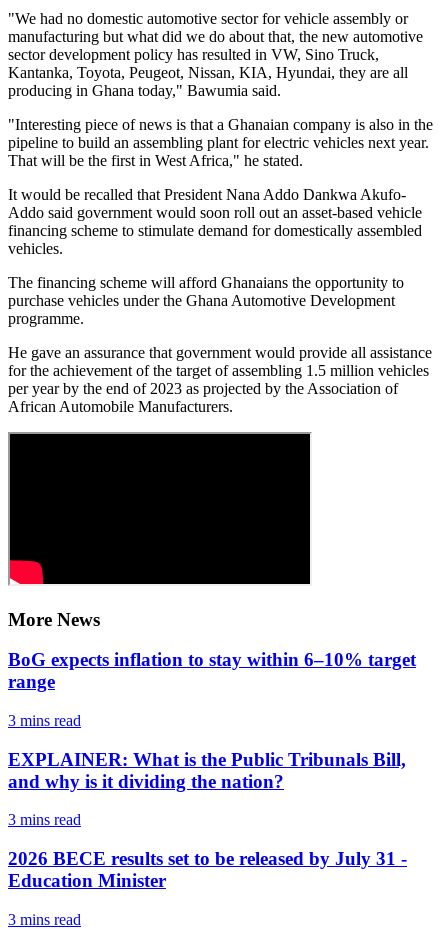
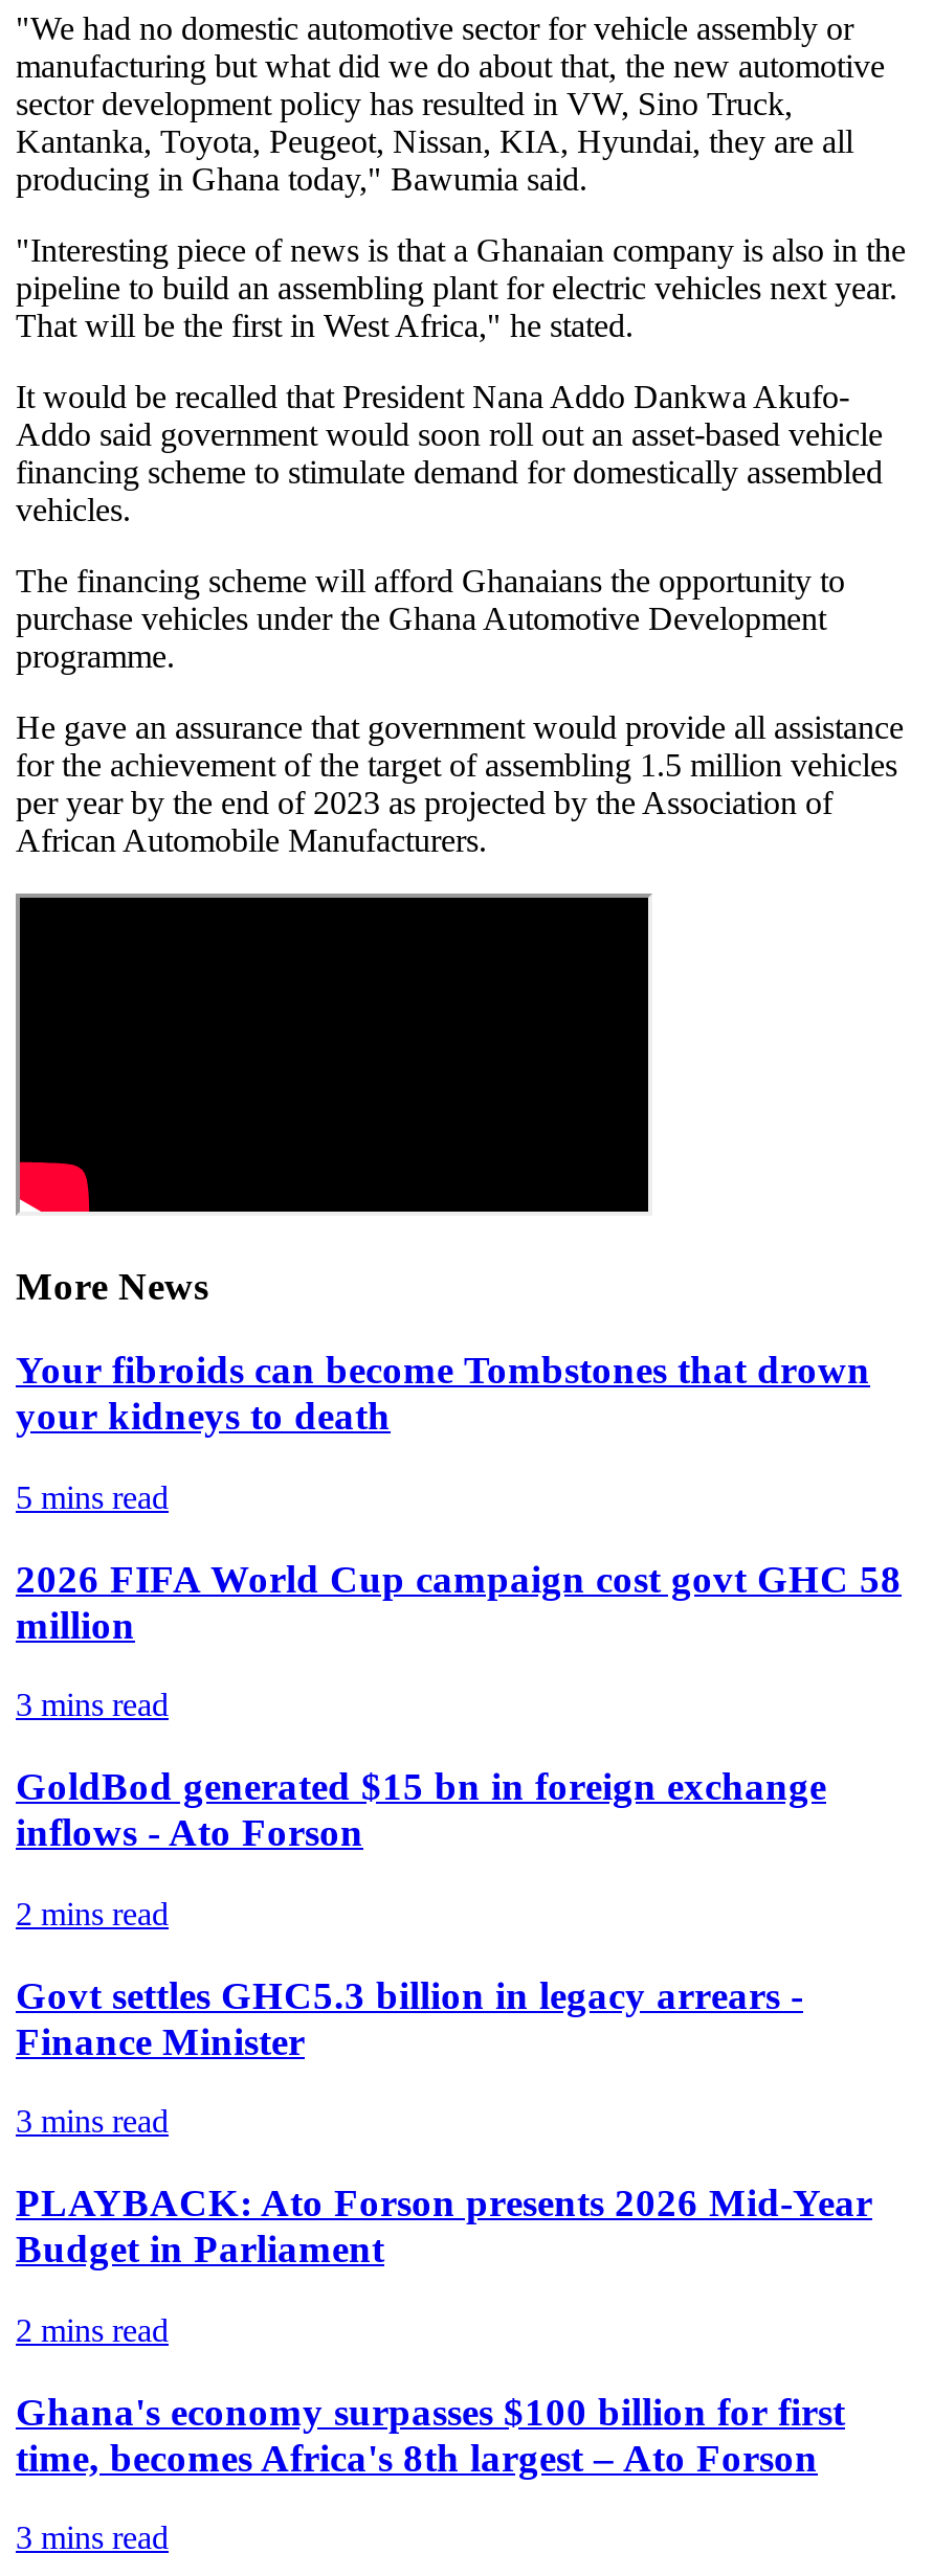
[8,649,416,692] BoG expects inflation to stay within 6–10% target | range -> [16,1348,902,1646] Your fibroids can become Tombstones that drown | your kidneys to death | 5 mins read | 2026 FIFA World Cup campaign cost govt GHC 58 | million
[8,749,406,792] EXPLAINER: What is the Public Tribunals Bill, | and why is it dividing the nation? -> [16,1764,826,2062] GoldBod generated $15 bn in foreign exchange | inflows - Ato Forson | 2 mins read | Govt settles GHC5.3 billion in legacy arrears - | Finance Minister
[8,848,407,891] 2026 BECE results set to be released by July 31 - | Education Minister -> [16,2181,872,2479] PLAYBACK: Ato Forson presents 2026 Mid-Year | Budget in Parliament | 2 mins read | Ghana's economy surpasses $100 billion for first | time, becomes Africa's 8th largest – Ato Forson

